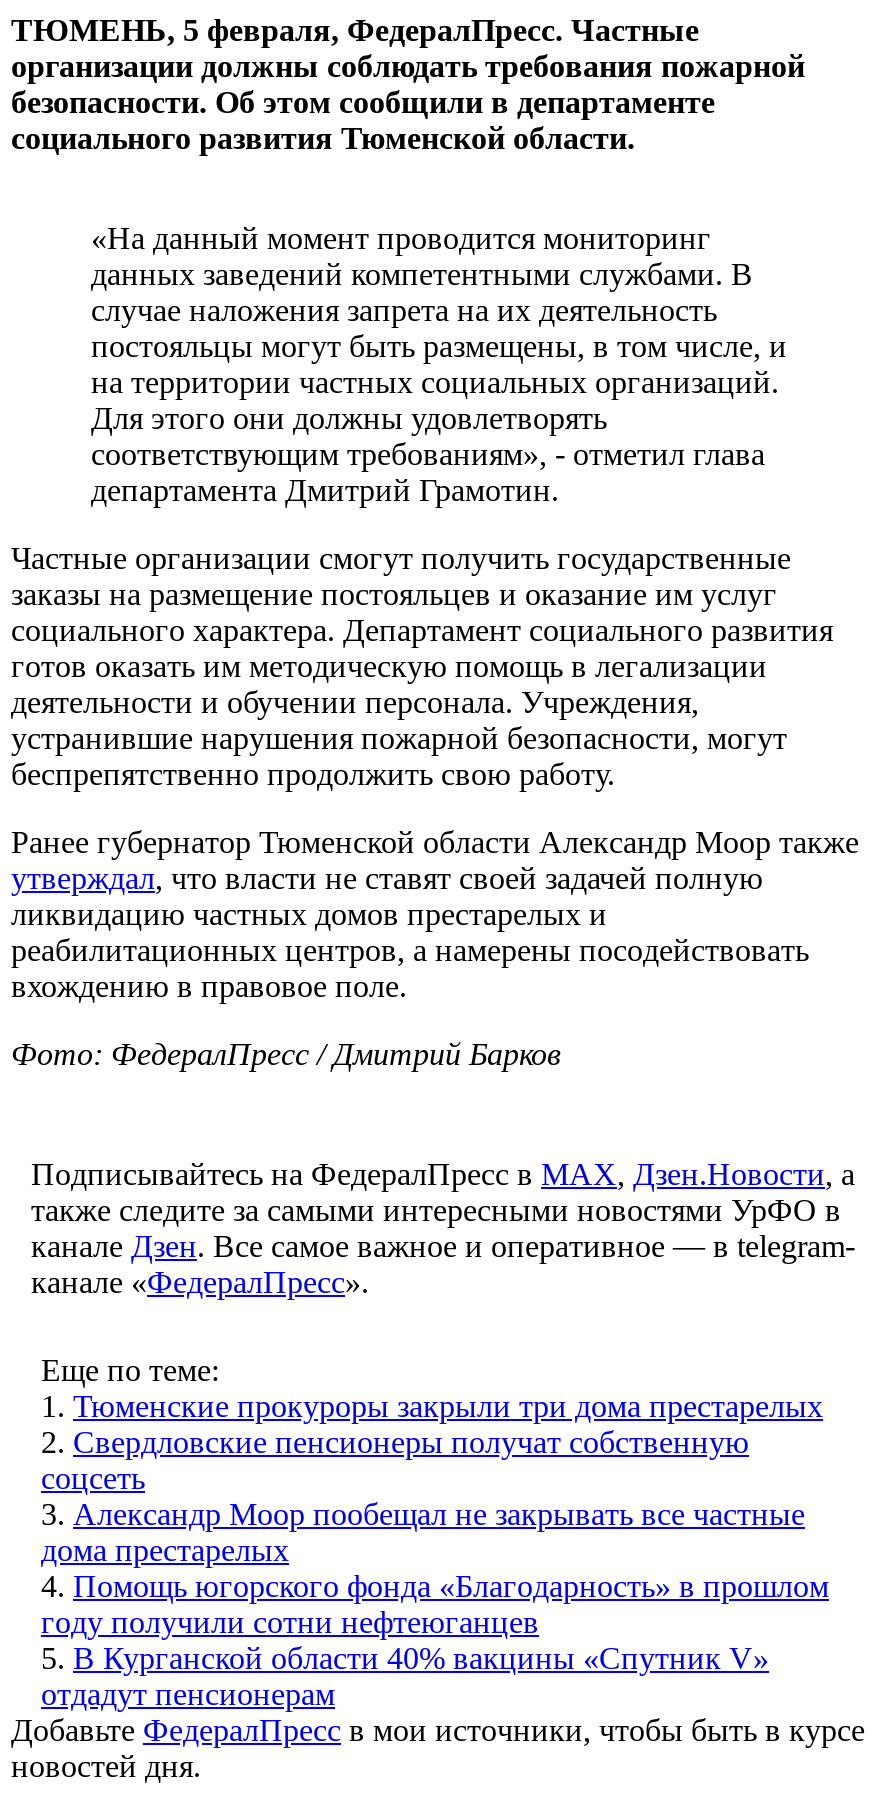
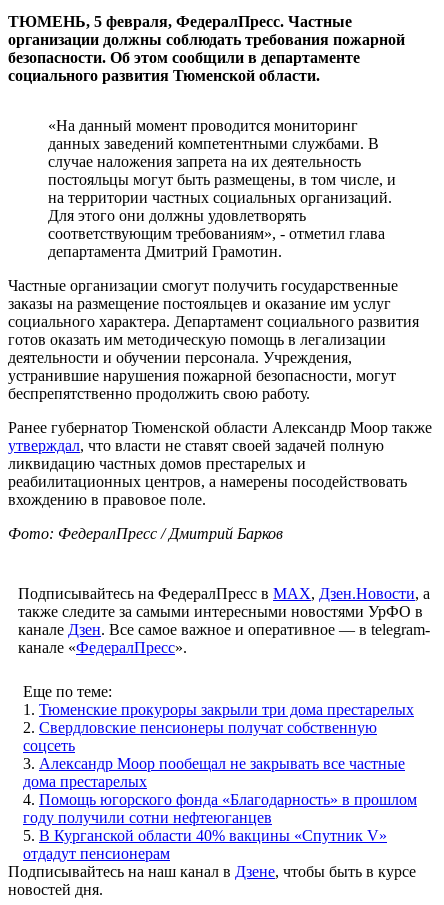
[11,1713,865,1747] Добавьте ФедералПресс в мои источники, чтобы быть в курсе -> [8,863,416,880] Подписывайтесь на наш канал в Дзене, чтобы быть в курсе

